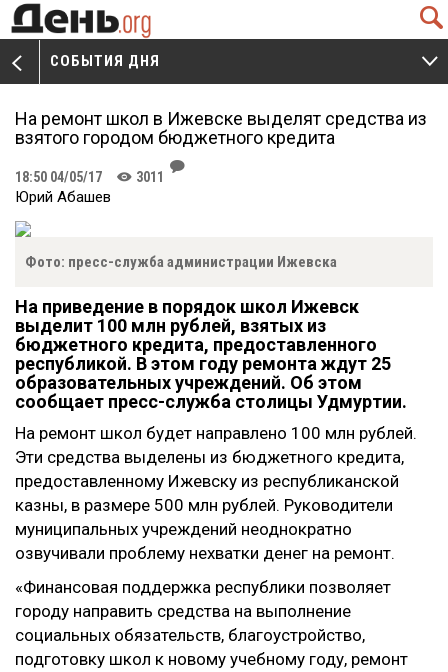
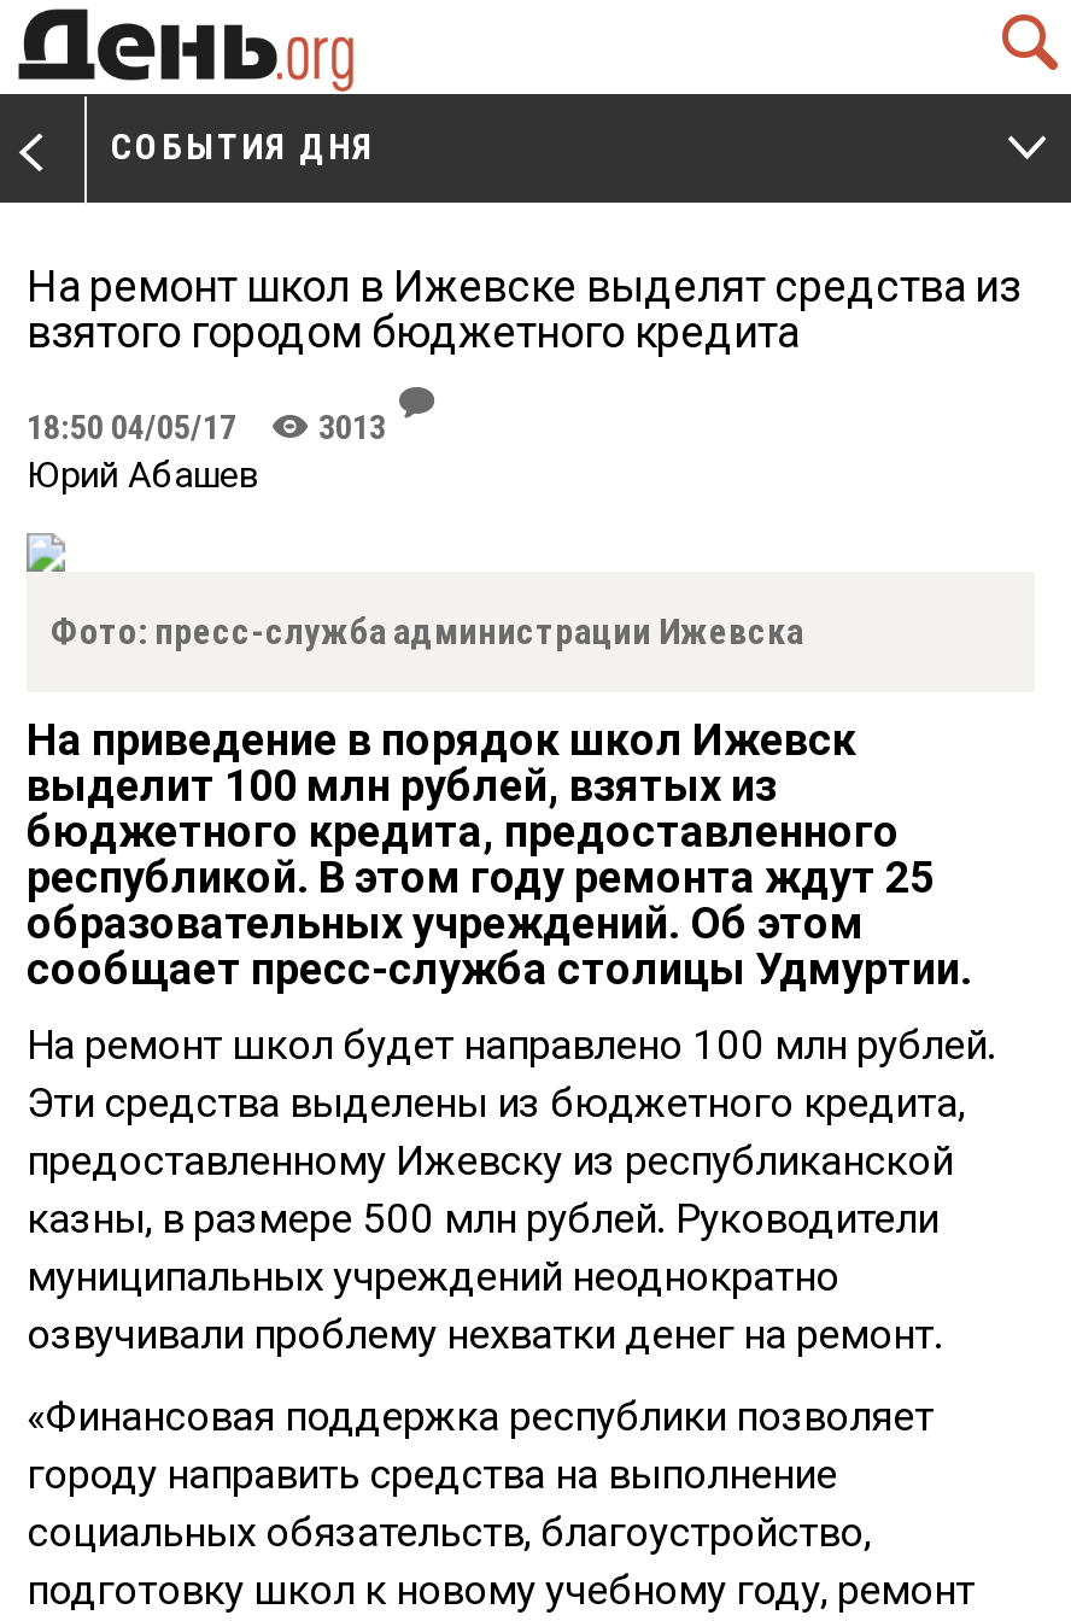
[15,169,164,185] 18:50 04/05/17 K 3011 -> [27,408,386,446] 18:50 04/05/17 K 3013

